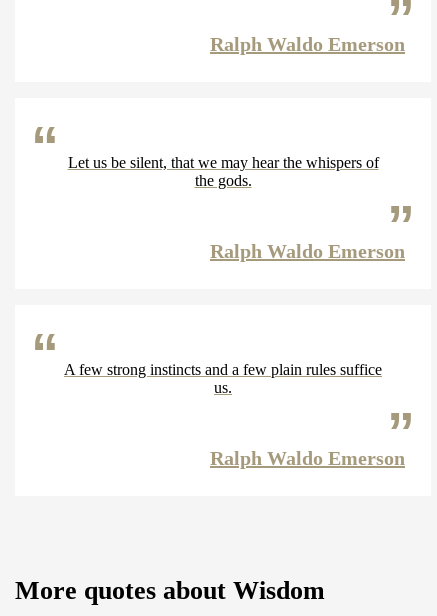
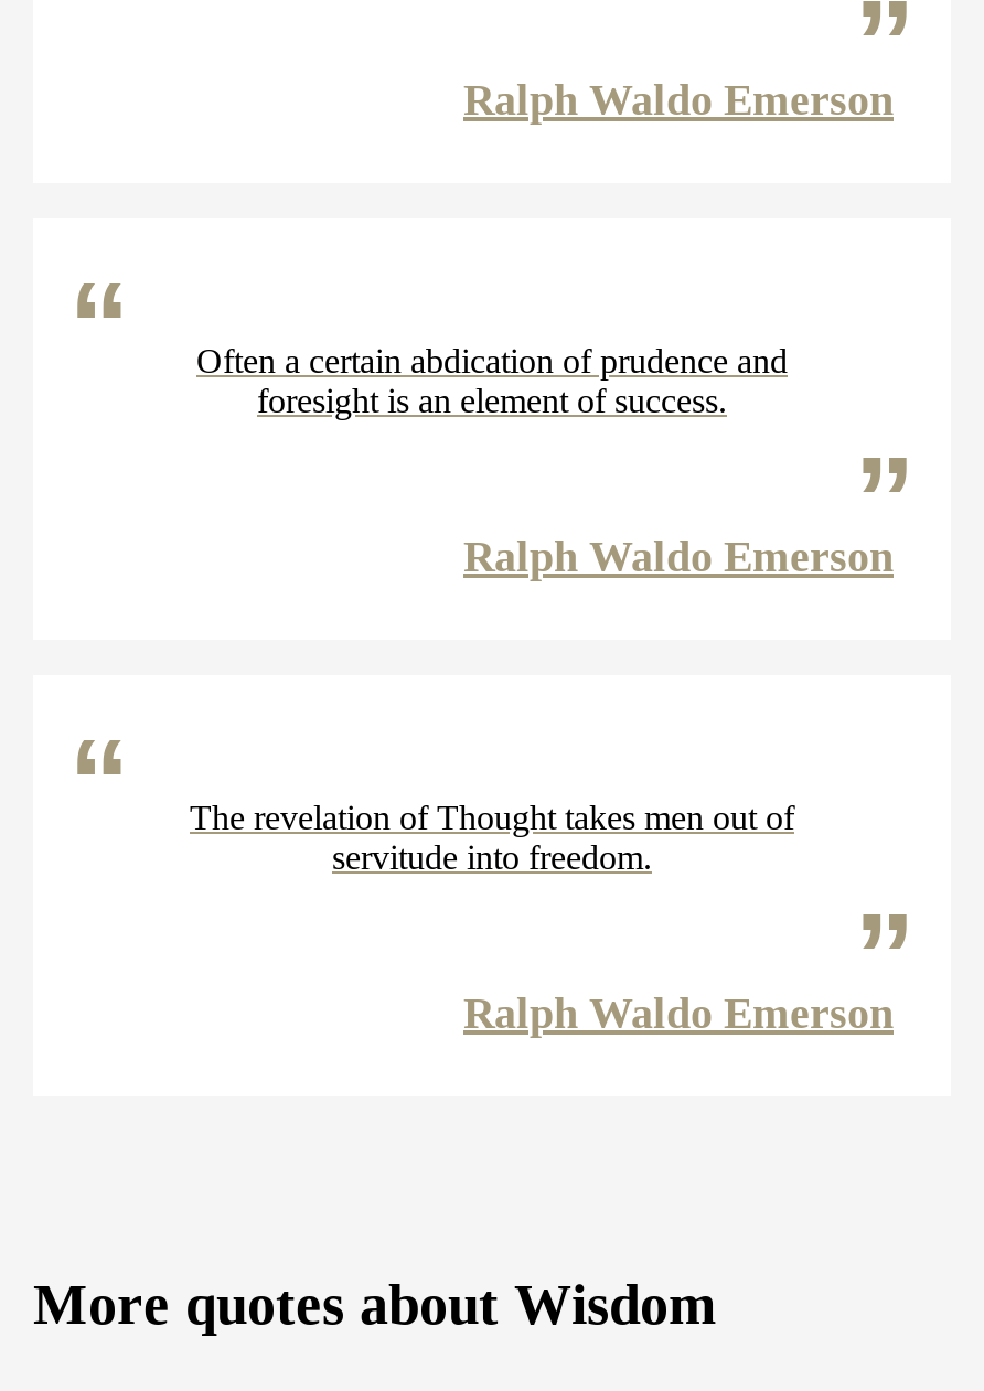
[67,154,378,189] Let us be silent, that we may hear the whispers of | the gods. -> [196,342,788,419] Often a certain abdication of prudence and | foresight is an element of success.
[64,361,382,396] A few strong instincts and a few plain rules suffice | us. -> [190,799,794,876] The revelation of Thought takes men out of | servitude into freedom.

